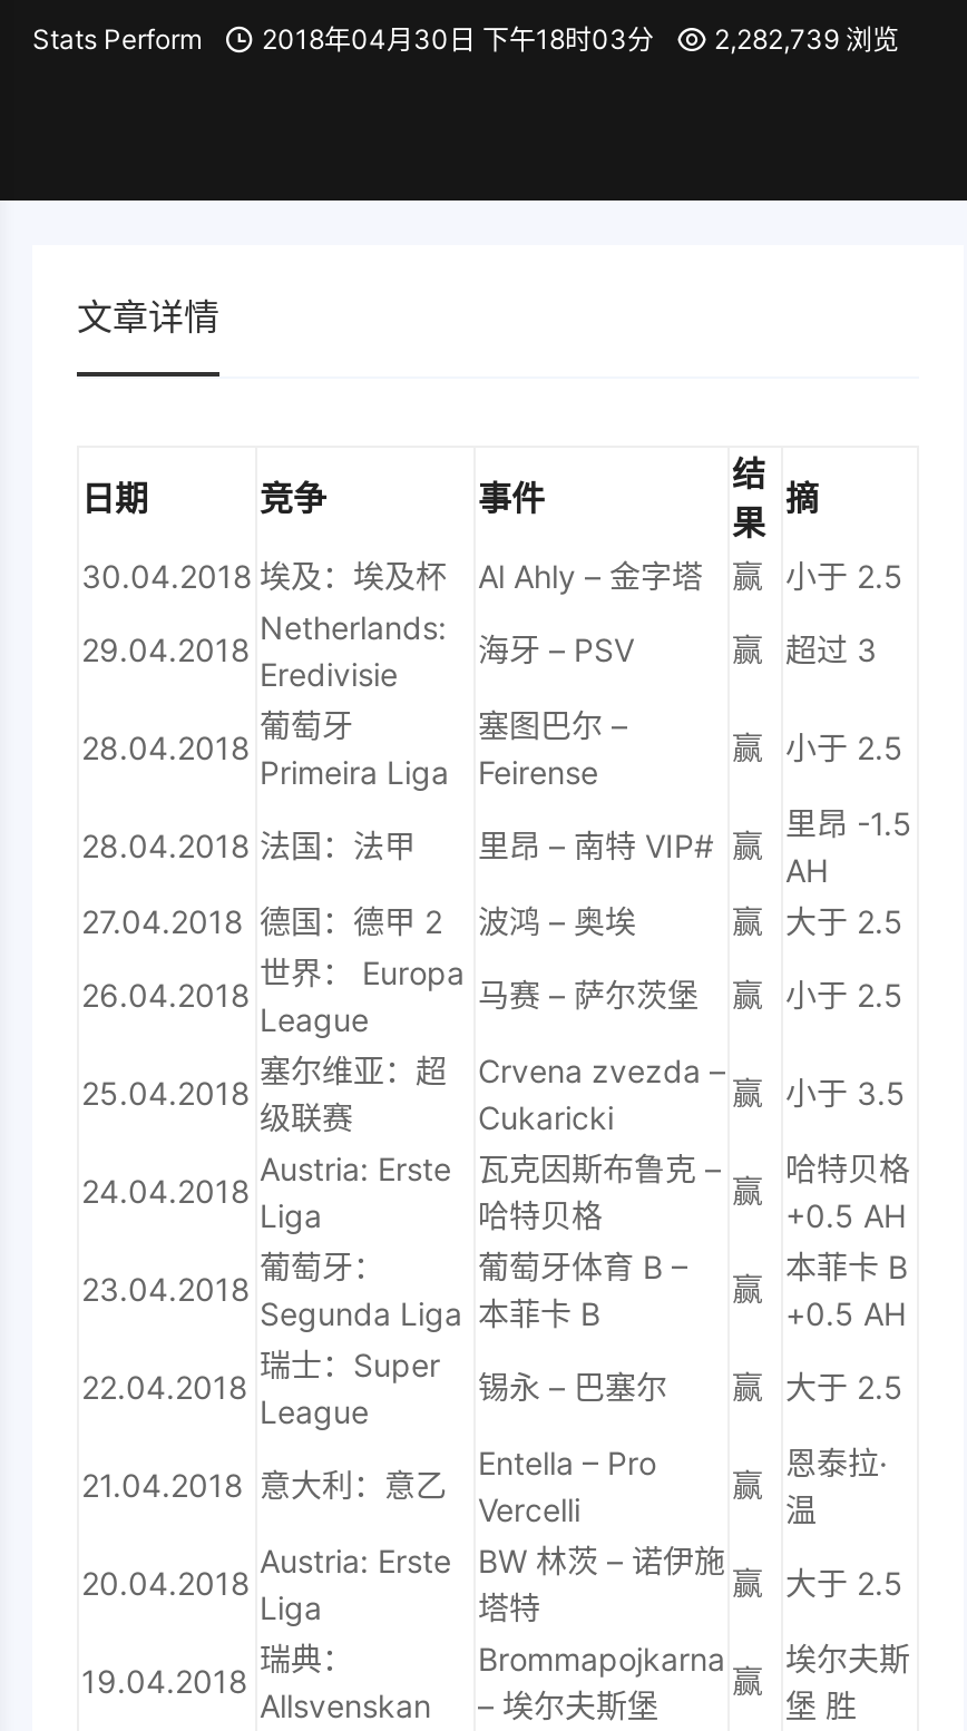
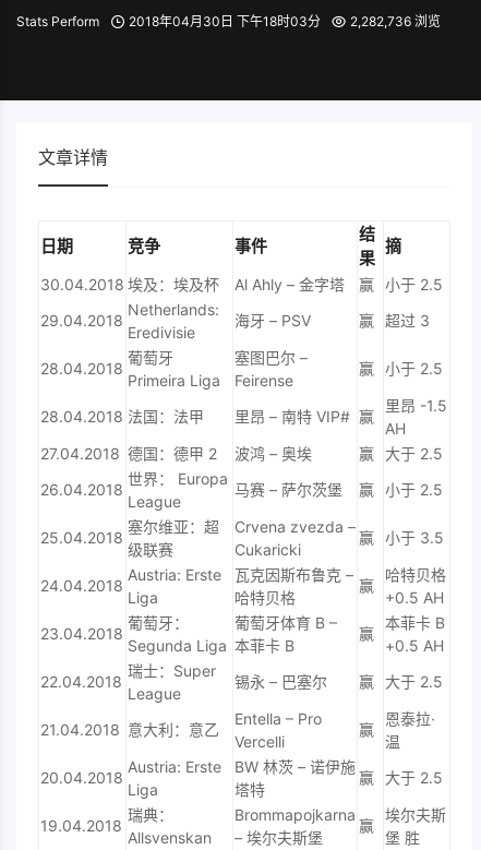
[32,22,899,56] Stats Perform 2018年04月30日 下午18时03分 2,282,739 浏览 -> [16,13,441,29] Stats Perform 2018年04月30日 下午18时03分 2,282,736 浏览

